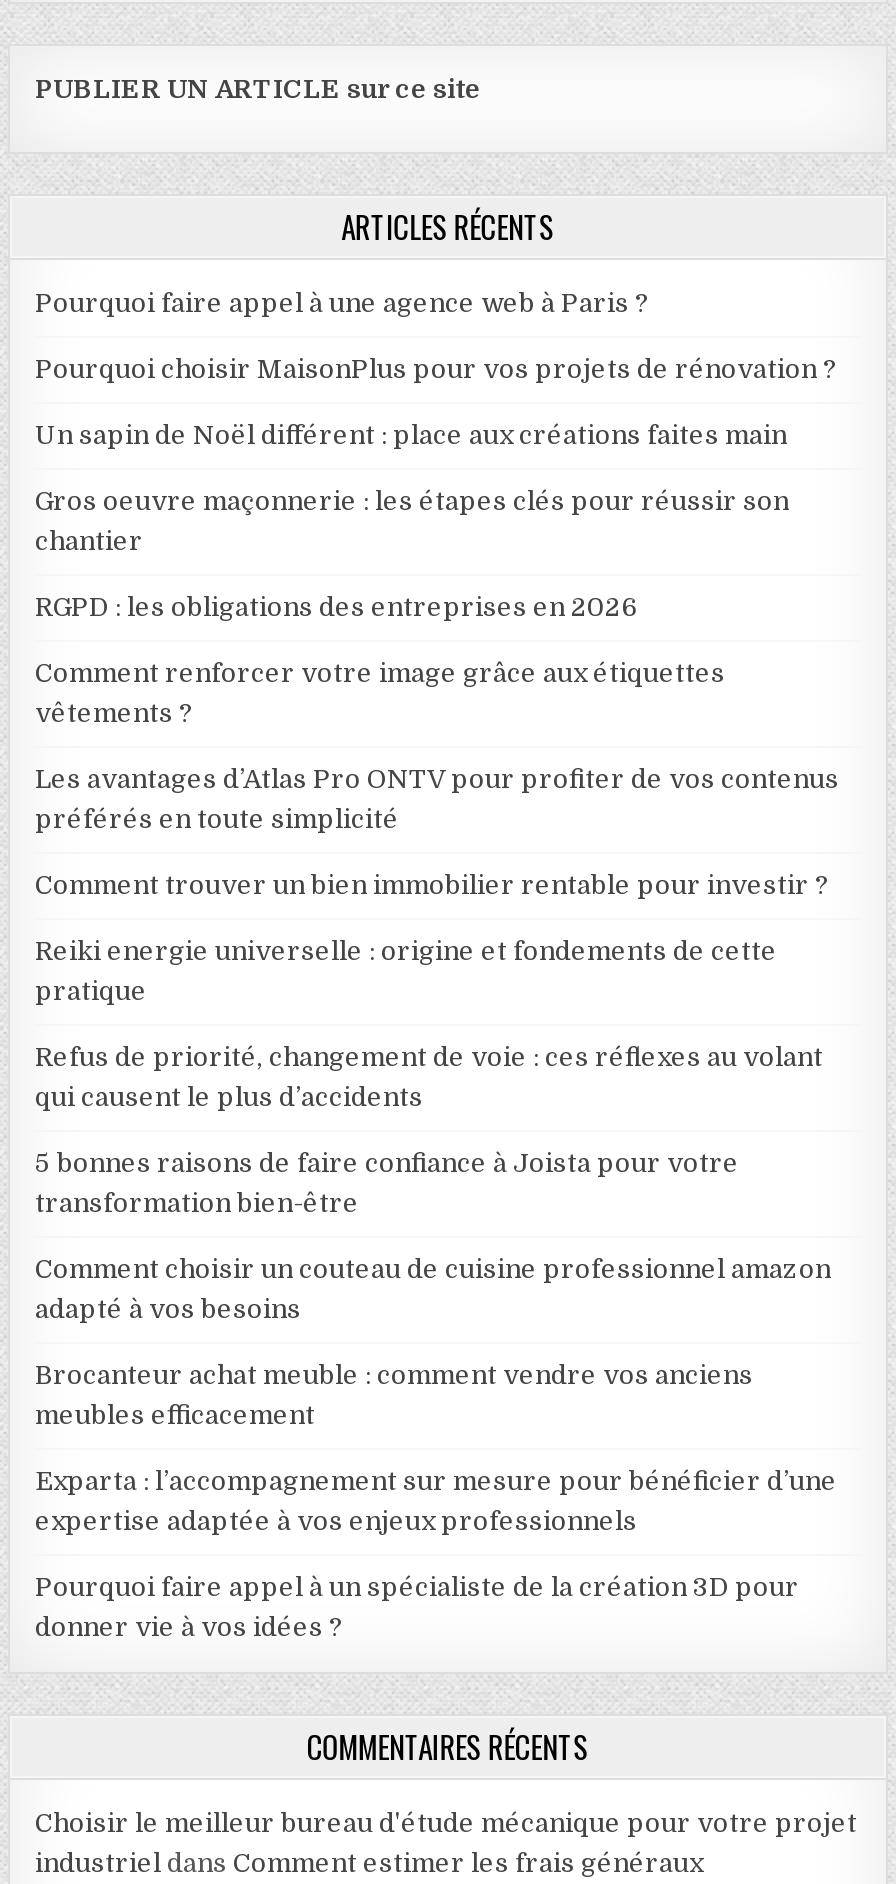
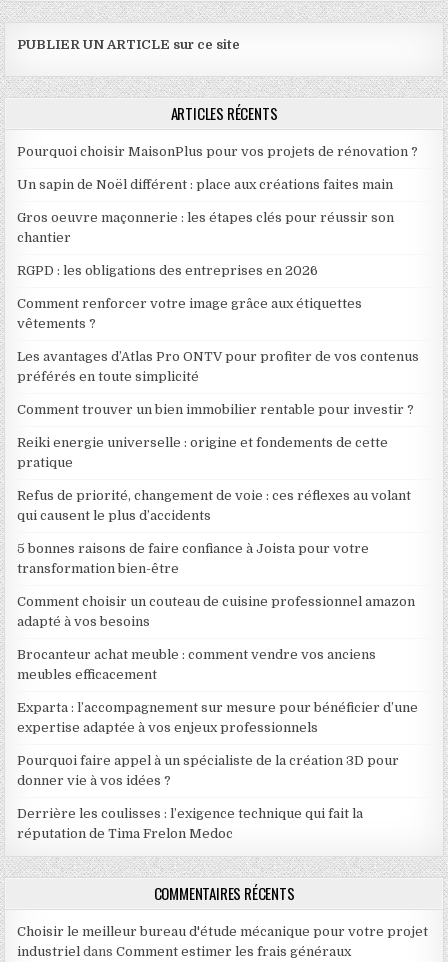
[35,288,649,318] Pourquoi faire appel à une agence web à Paris ? -> none
moved [35,354,839,1642] -> [17,144,419,788]: Pourquoi choisir MaisonPlus pour vos projets de rénovation ? | Un sapin de Noël différent : place aux créations faites main | Gros oeuvre maçonnerie : les étapes clés pour réussir son | ... | Pourquoi faire appel à un spécialiste de la création 3D pour | donner vie à vos idées ?
none -> [17,806,363,841] Derrière les coulisses : l’exigence technique qui fait la | réputation de Tima Frelon Medoc

